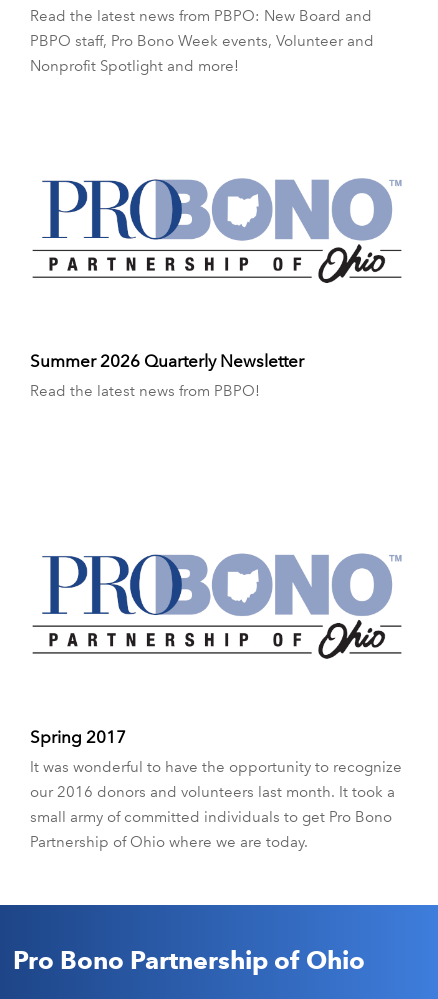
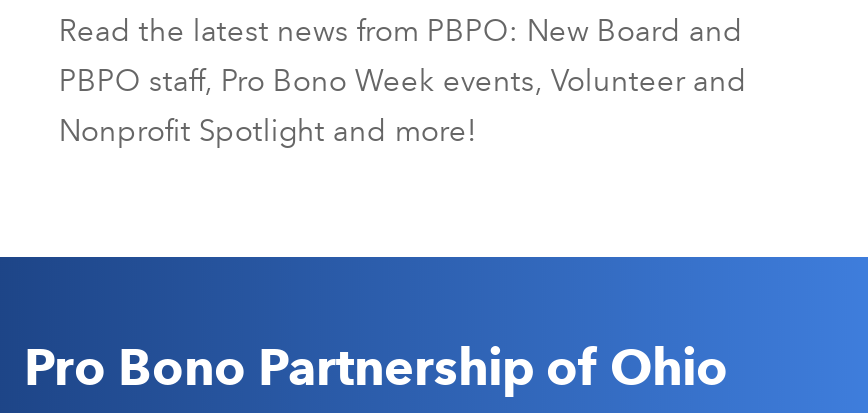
[32,178,402,284] [image] -> none
[30,351,304,400] Summer 2026 Quarterly Newsletter | Read the latest news from PBPO! -> none
[32,553,402,660] [image] -> none
[30,727,402,851] Spring 2017 | It was wonderful to have the opportunity to recognize | our 2016 donors and volunteers last month. It took a | small army of committed individuals to get Pro Bono | Partnership of Ohio where we are today. -> none

